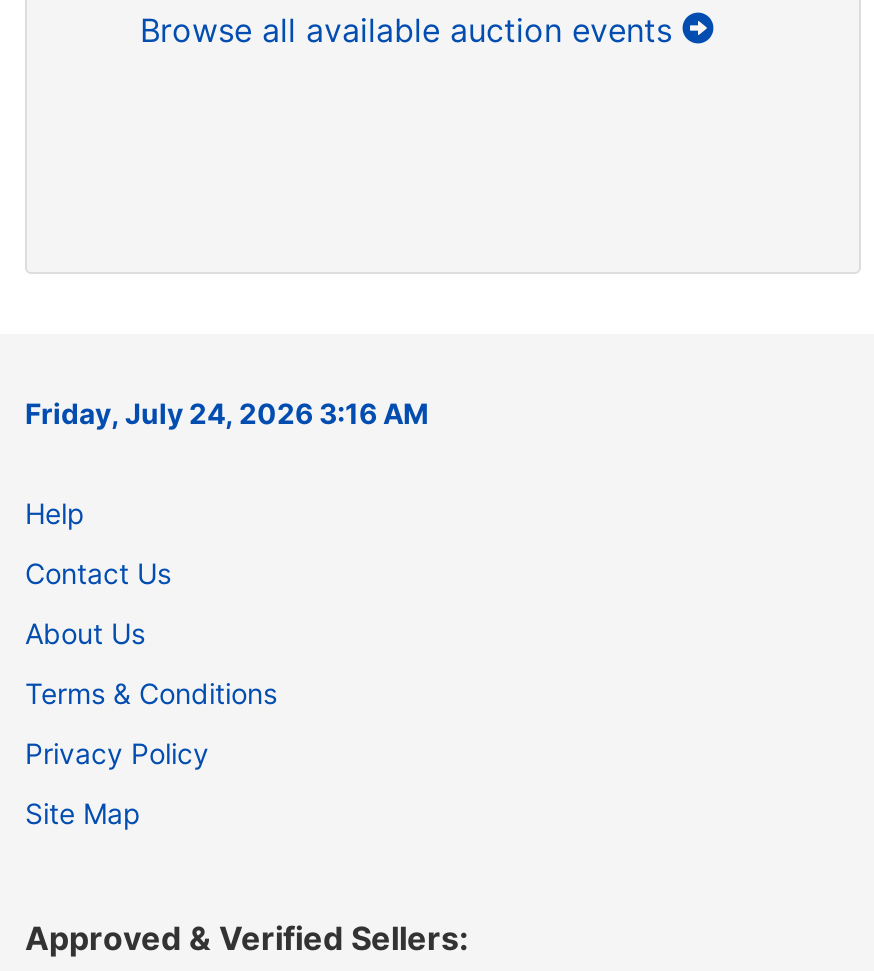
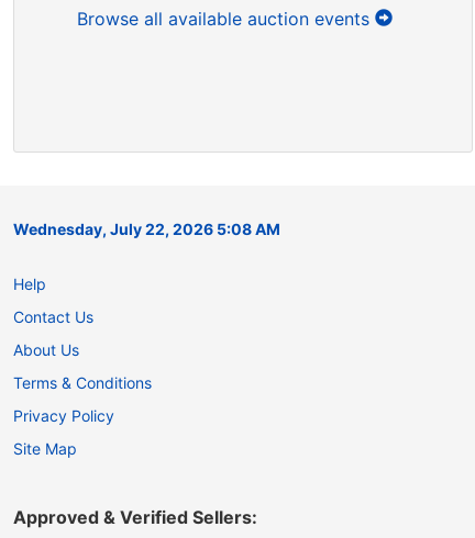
[25,396,429,430] Friday, July 24, 2026 3:16 AM -> [13,220,280,238] Wednesday, July 22, 2026 5:08 AM

